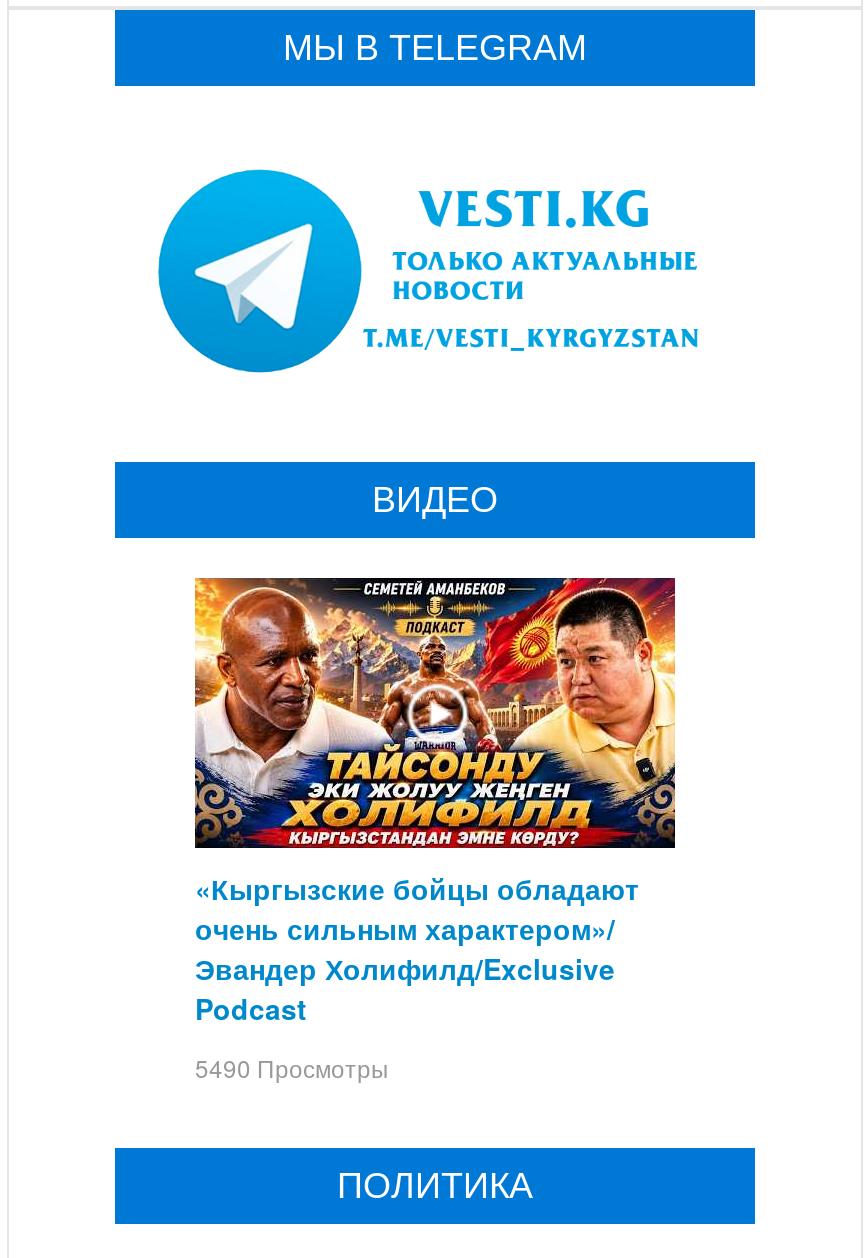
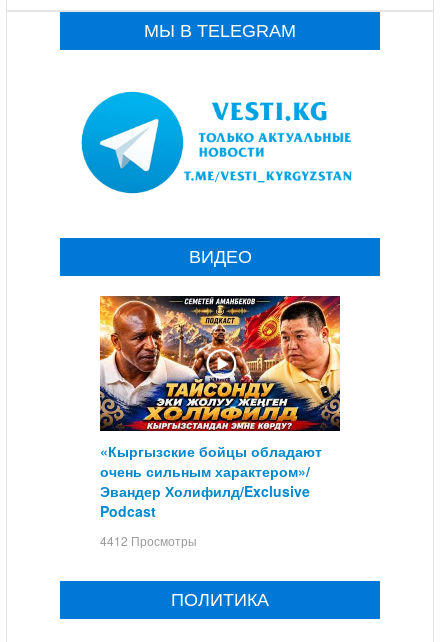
[195,1050,389,1084] 5490 Просмотры -> [100,532,197,549] 4412 Просмотры

